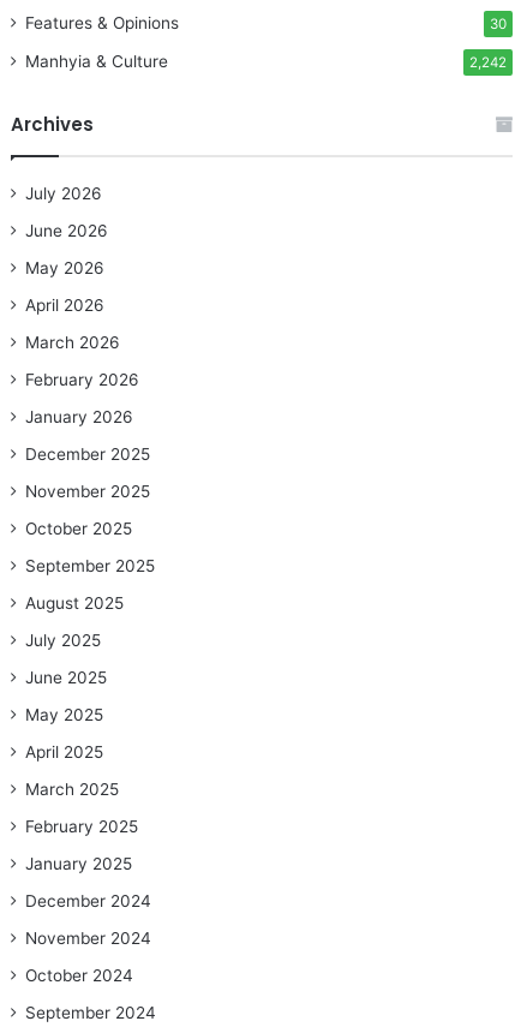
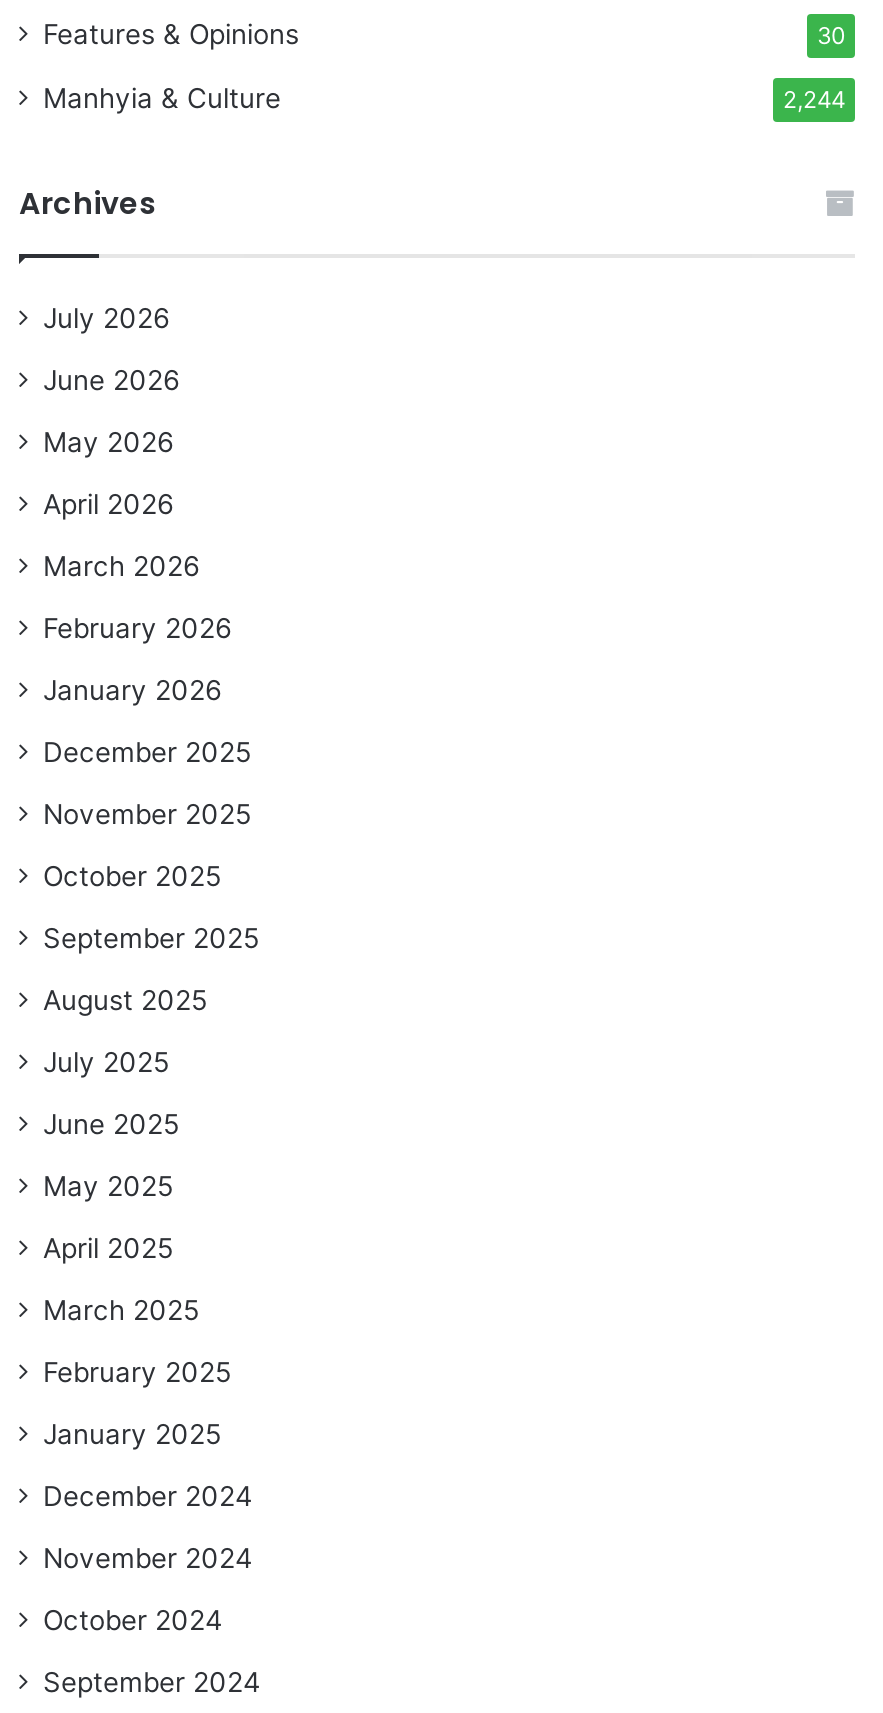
[469,54,507,70] 2,242 -> [783,85,845,113] 2,244

